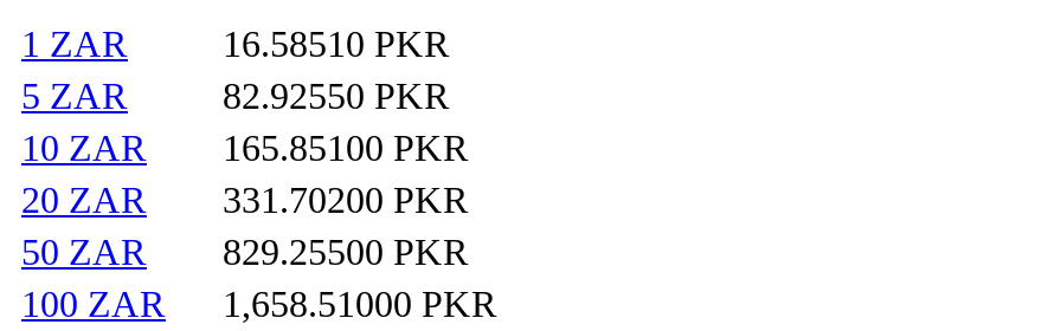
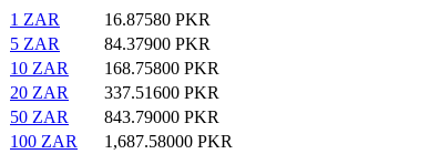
[223,24,450,64] 16.58510 PKR -> [104,10,211,29] 16.87580 PKR
[223,76,450,116] 82.92550 PKR -> [104,34,211,53] 84.37900 PKR
[21,128,469,168] 10 ZAR 165.85100 PKR -> [10,59,219,78] 10 ZAR 168.75800 PKR
[21,180,469,220] 20 ZAR 331.70200 PKR -> [10,83,219,102] 20 ZAR 337.51600 PKR
[21,232,469,272] 50 ZAR 829.25500 PKR -> [10,107,219,126] 50 ZAR 843.79000 PKR
[21,284,497,324] 100 ZAR 1,658.51000 PKR -> [10,132,233,151] 100 ZAR 1,687.58000 PKR

